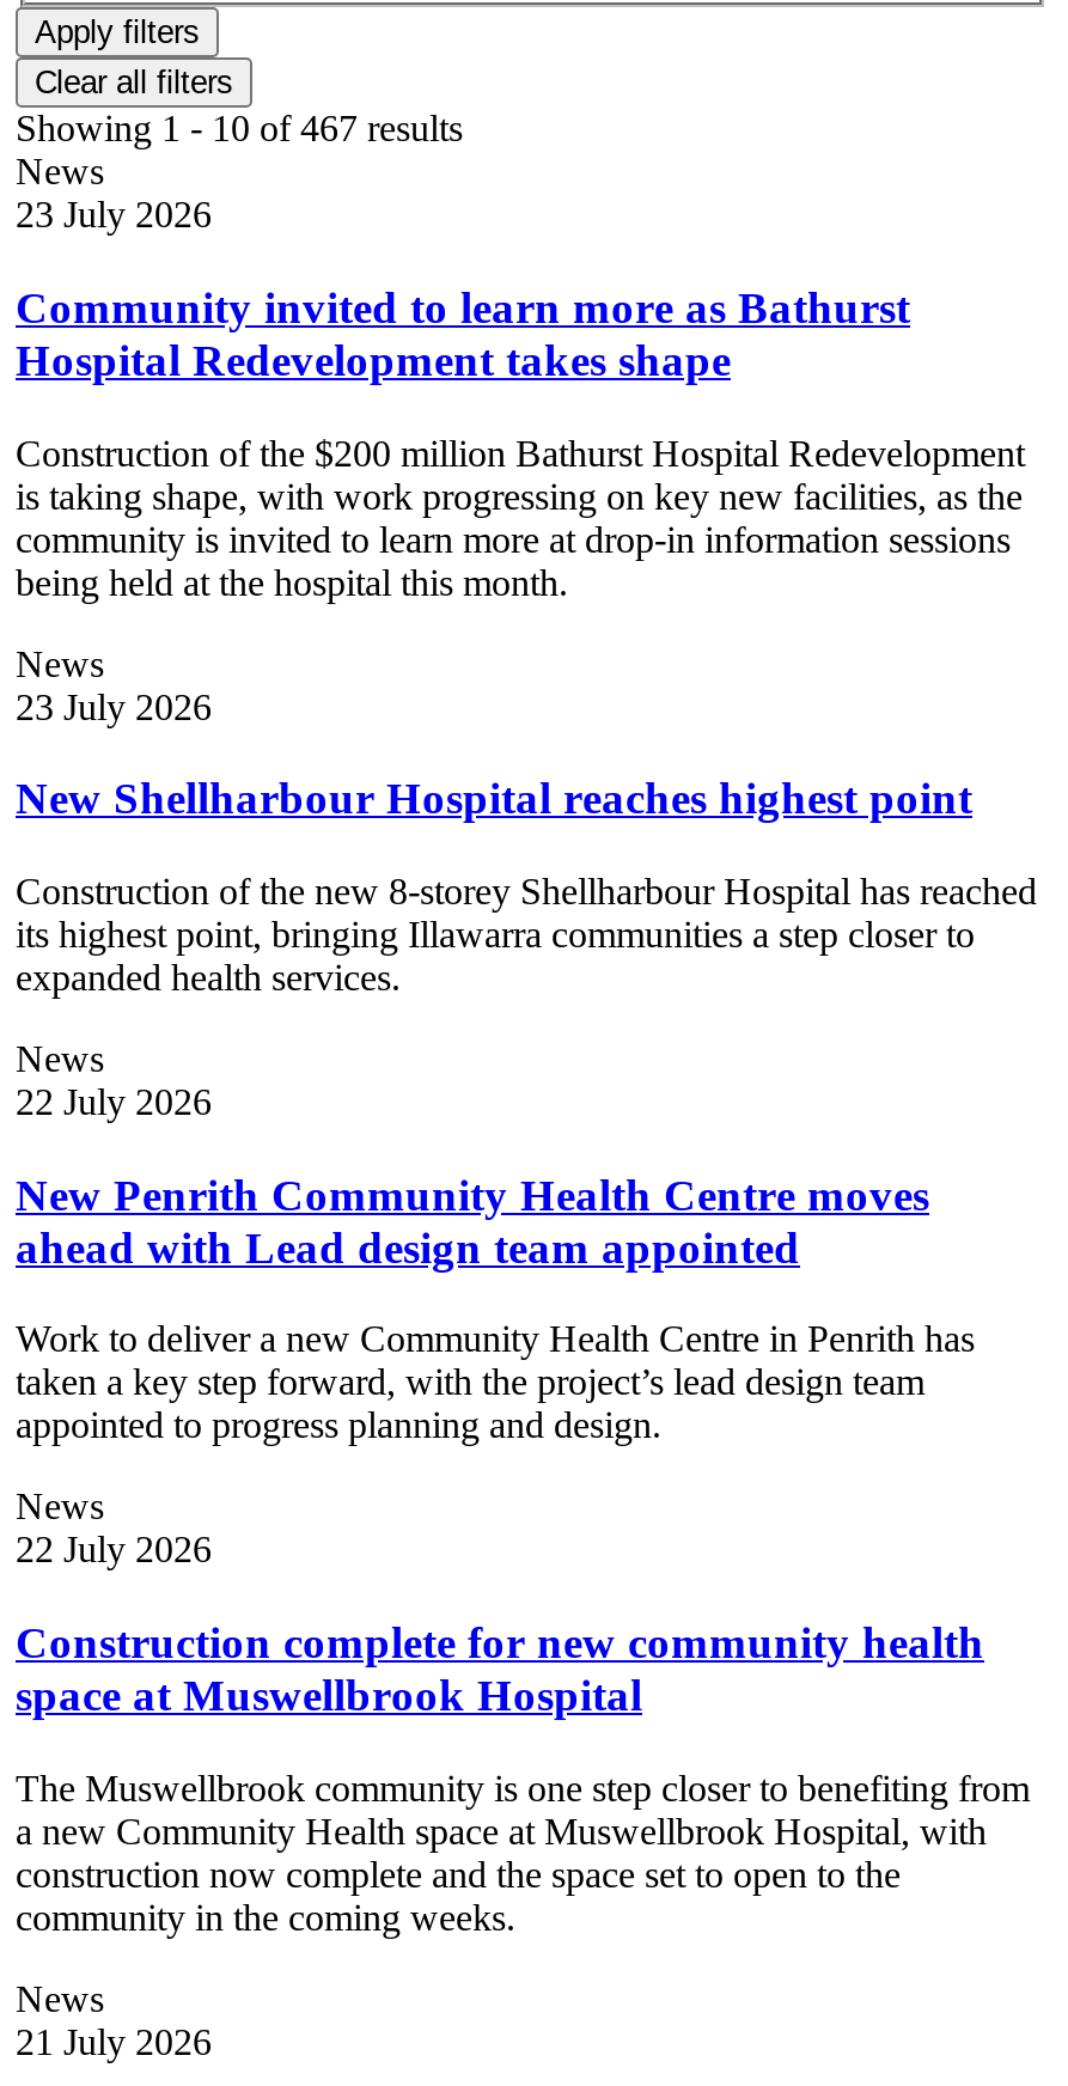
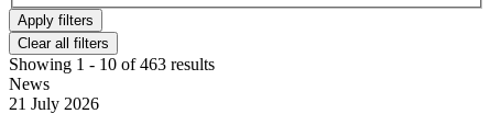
[16,108,1037,1937] Showing 1 - 10 of 467 results | News | 23 July 2026 | Community invited to learn more as Bathurst | Hospital Redevelopment takes shape | Construction of the $200 million Bathurst Hospital Redevelopment | is taking shape, with work progressing on key new facilities, as the | community is invited to learn more at drop-in information sessions | being held at the hospital this month. | News | 23 July 2026 | New Shellharbour Hospital reaches highest point | Construction of the new 8-storey Shellharbour Hospital has reached | its highest point, bringing Illawarra communities a step closer to | expanded health services. | News | 22 July 2026 | New Penrith Community Health Centre moves | ahead with Lead design team appointed | Work to deliver a new Community Health Centre in Penrith has | taken a key step forward, with the project’s lead design team | appointed to progress planning and design. | News | 22 July 2026 | Construction complete for new community health | space at Muswellbrook Hospital | The Muswellbrook community is one step closer to benefiting from | a new Community Health space at Muswellbrook Hospital, with | construction now complete and the space set to open to the | community in the coming weeks. -> [9,55,215,74] Showing 1 - 10 of 463 results

